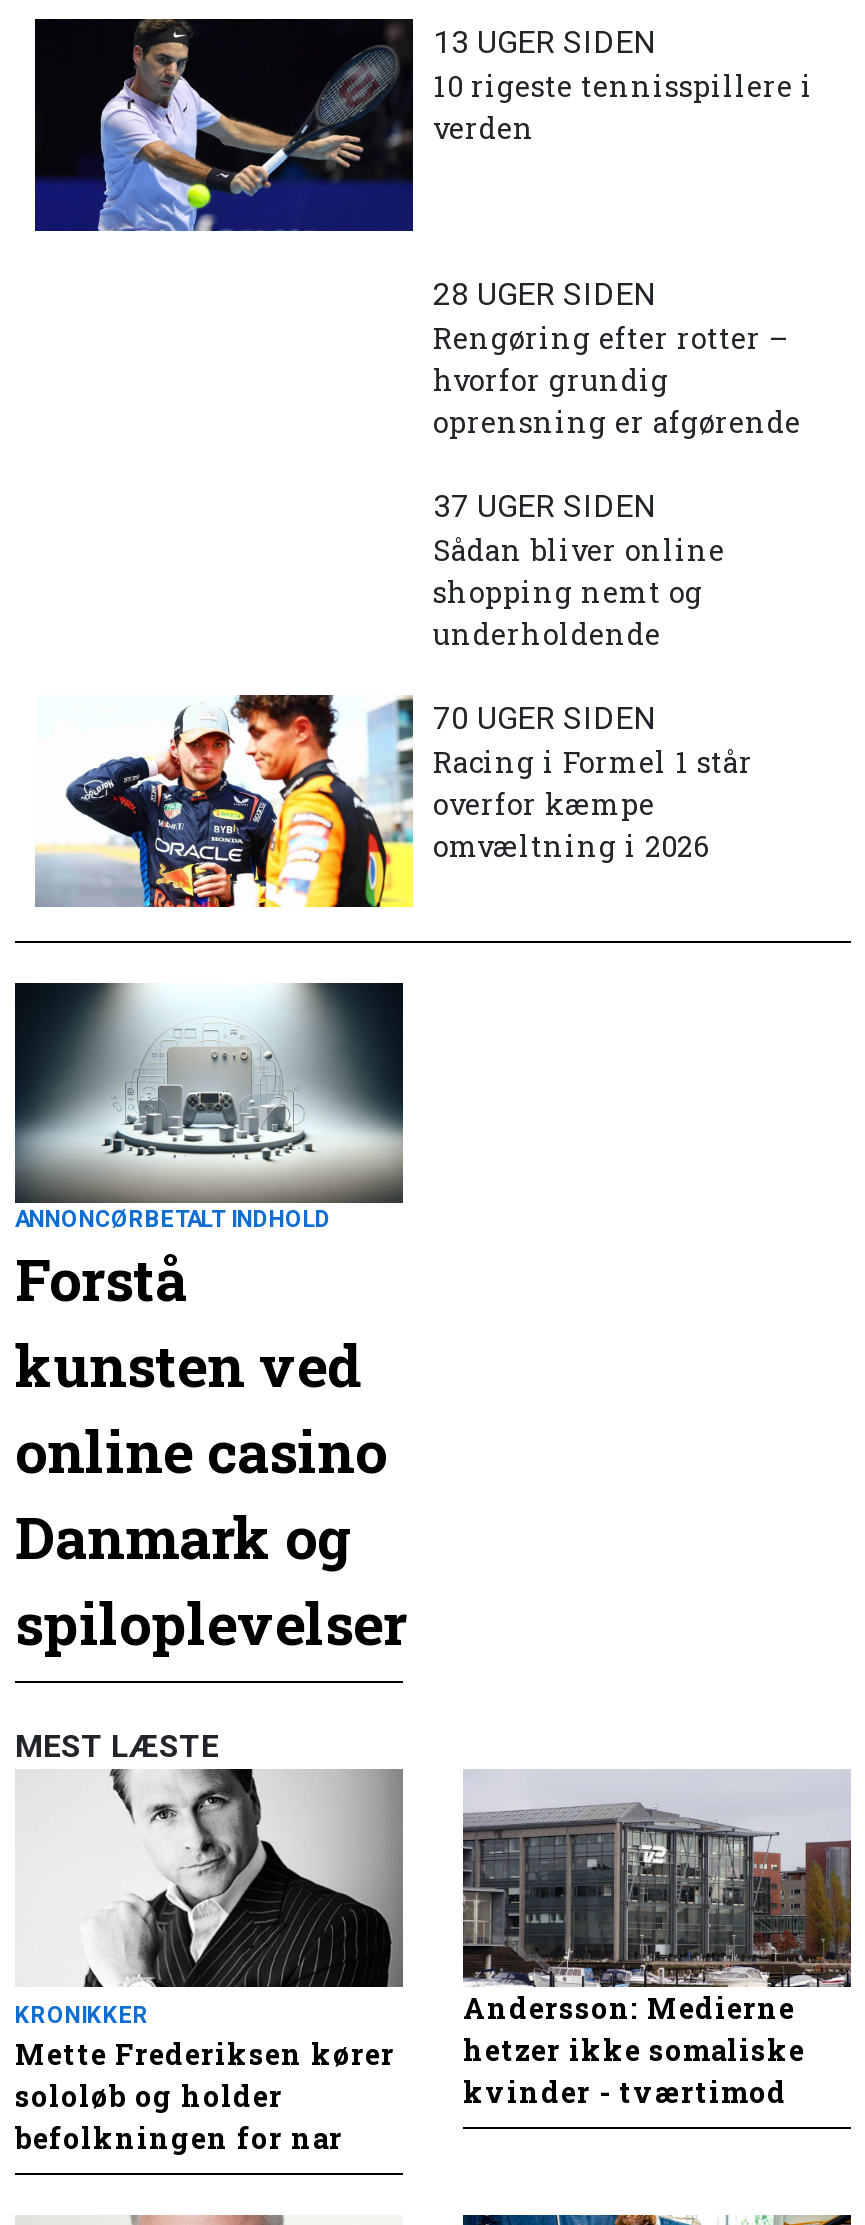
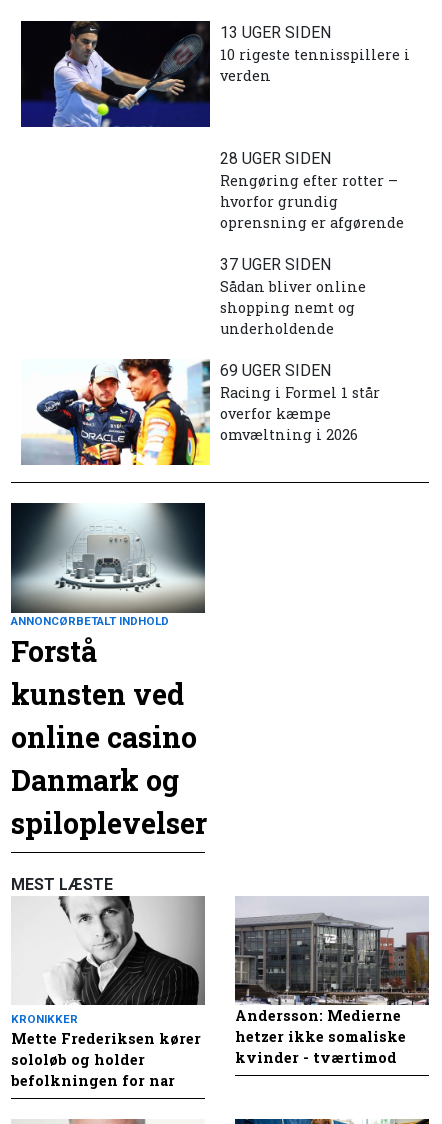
[433,699,655,737] 70 UGER SIDEN -> [220,361,331,380] 69 UGER SIDEN

